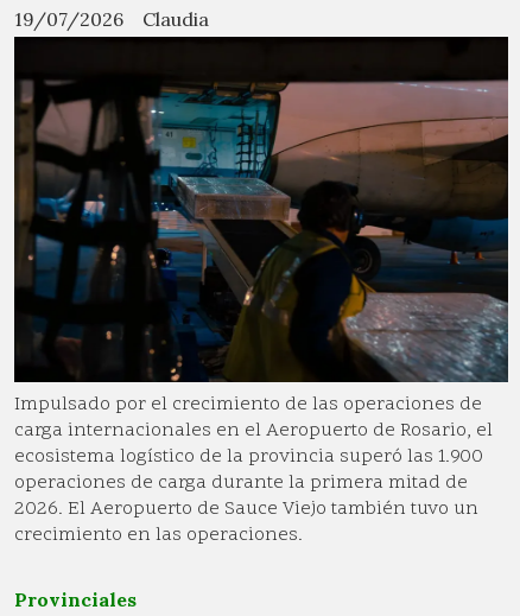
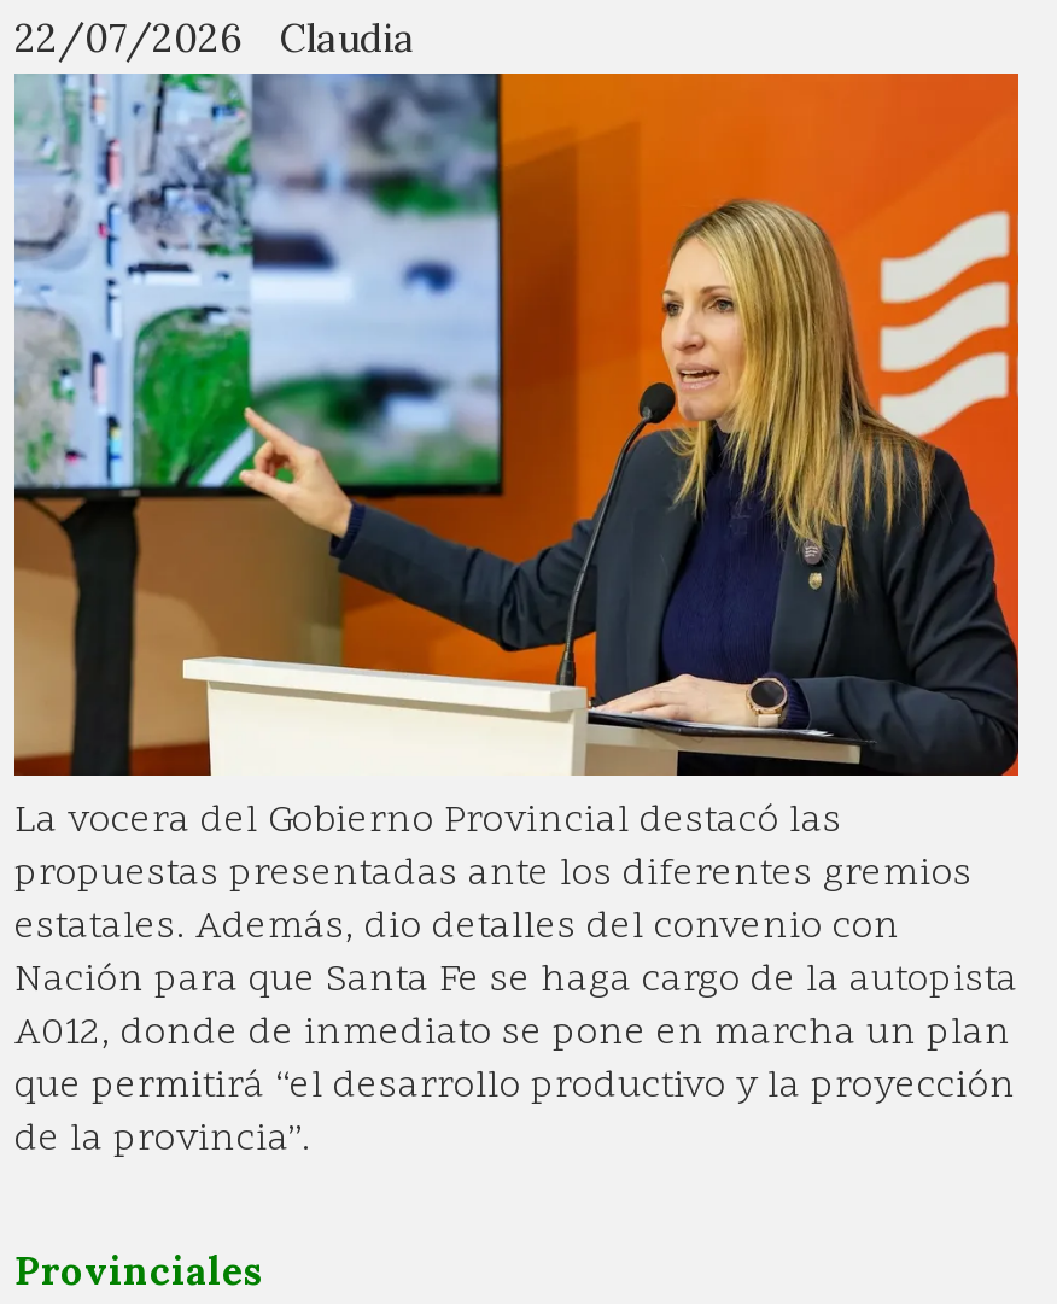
[14,7,209,30] 19/07/2026 Claudia -> [14,12,415,60] 22/07/2026 Claudia
[13,36,509,549] [image] | Impulsado por el crecimiento de las operaciones de | carga internacionales en el Aeropuerto de Rosario, el | ecosistema logístico de la provincia superó las 1.900 | operaciones de carga durante la primera mitad de | 2026. El Aeropuerto de Sauce Viejo también tuvo un | crecimiento en las operaciones. -> [12,71,1021,1168] [image] | La vocera del Gobierno Provincial destacó las | propuestas presentadas ante los diferentes gremios | estatales. Además, dio detalles del convenio con | Nación para que Santa Fe se haga cargo de la autopista | A012, donde de inmediato se pone en marcha un plan | que permitirá “el desarrollo productivo y la proyección | de la provincia”.

